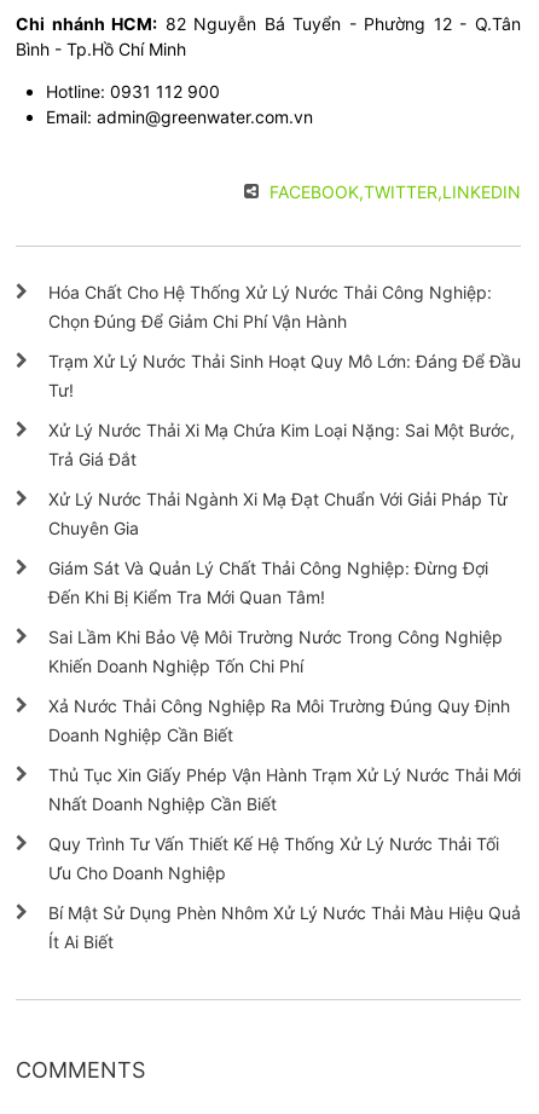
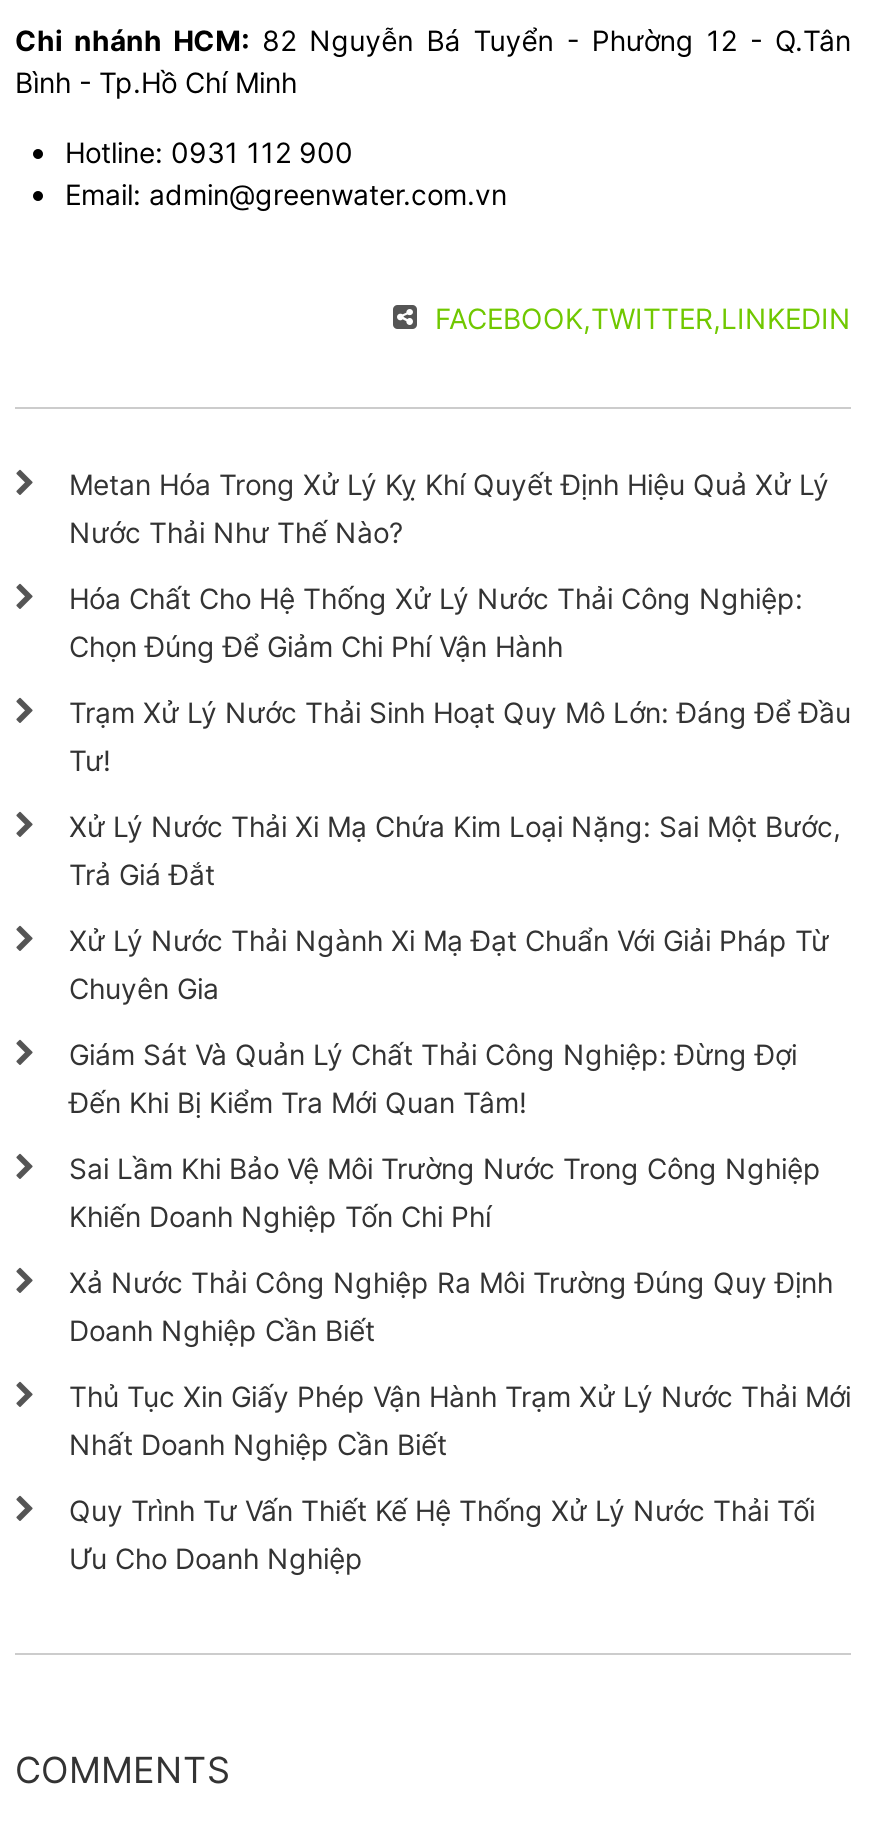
none -> [69,467,829,549] Metan Hóa Trong Xử Lý Kỵ Khí Quyết Định Hiệu Quả Xử Lý | Nước Thải Như Thế Nào?
moved [48,282,521,883] -> [69,581,851,1575]: Hóa Chất Cho Hệ Thống Xử Lý Nước Thải Công Nghiệp: | Chọn Đúng Để Giảm Chi Phí Vận Hành | Trạm Xử Lý Nước Thải Sinh Hoạt Quy Mô Lớn: Đáng Để Đầu | ... | Quy Trình Tư Vấn Thiết Kế Hệ Thống Xử Lý Nước Thải Tối | Ưu Cho Doanh Nghiệp
[48,903,521,952] Bí Mật Sử Dụng Phèn Nhôm Xử Lý Nước Thải Màu Hiệu Quả | Ít Ai Biết -> none

